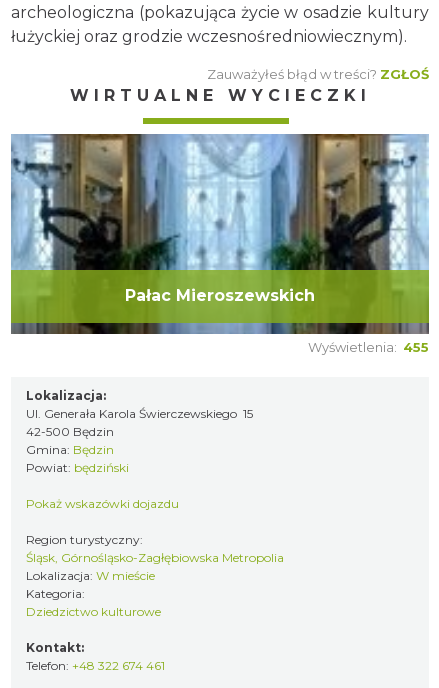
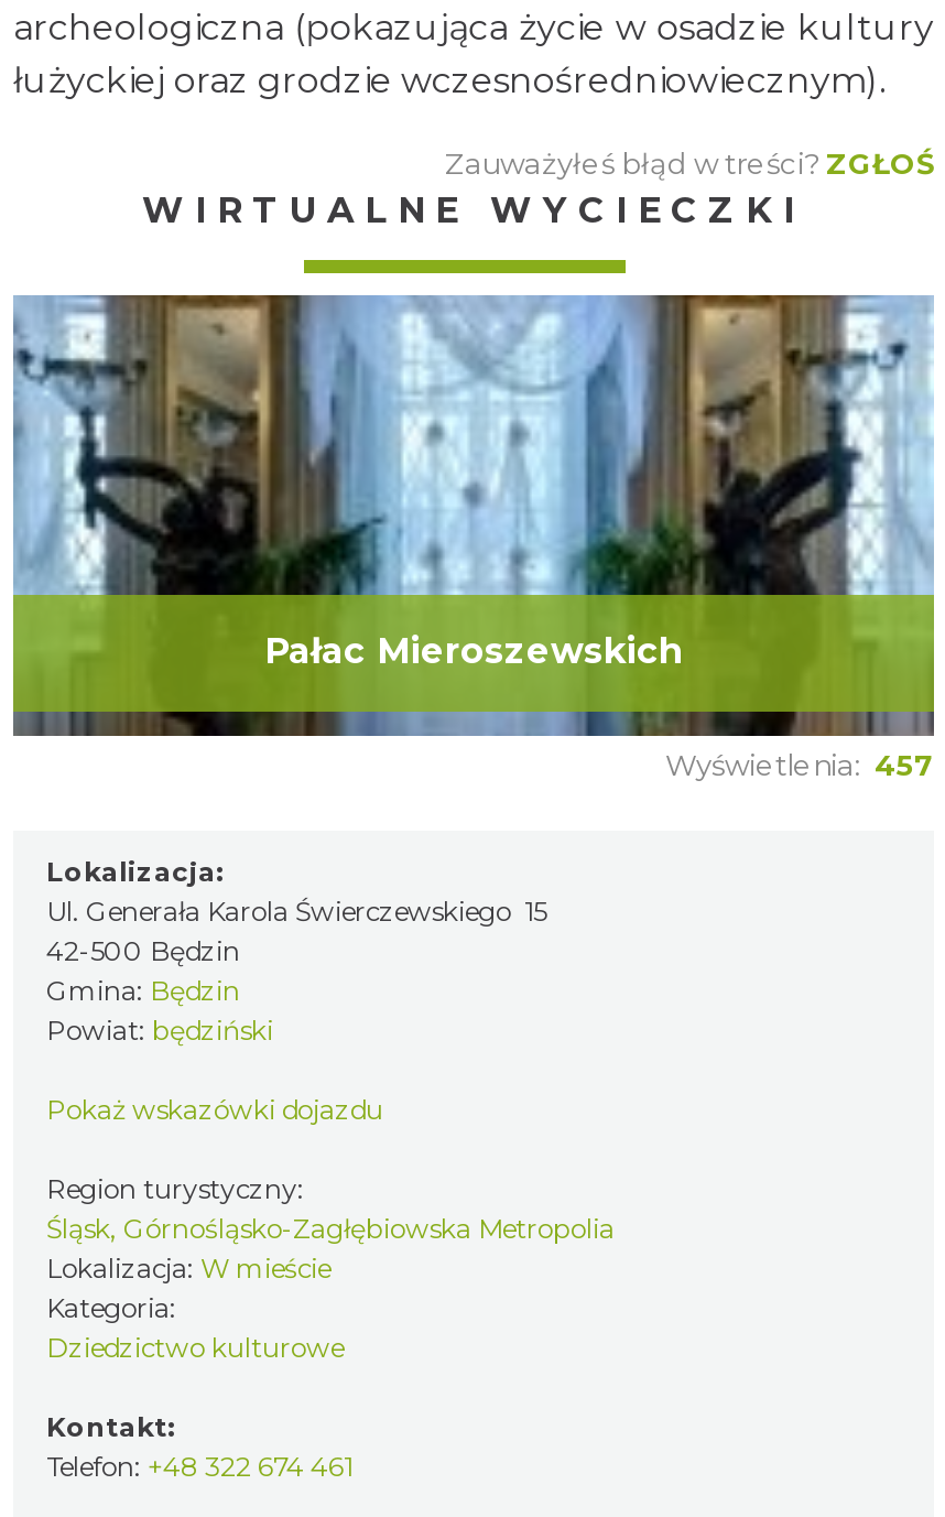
[308,339,429,355] Wyświetlenia: 455 -> [665,747,934,782] Wyświetlenia: 457

